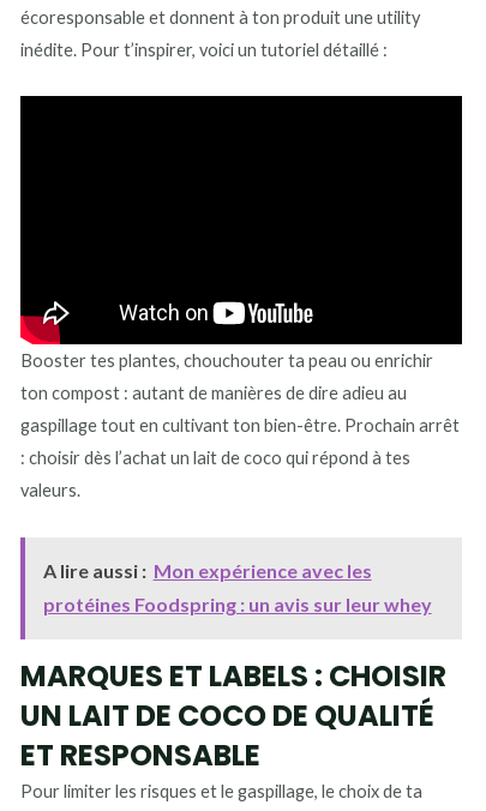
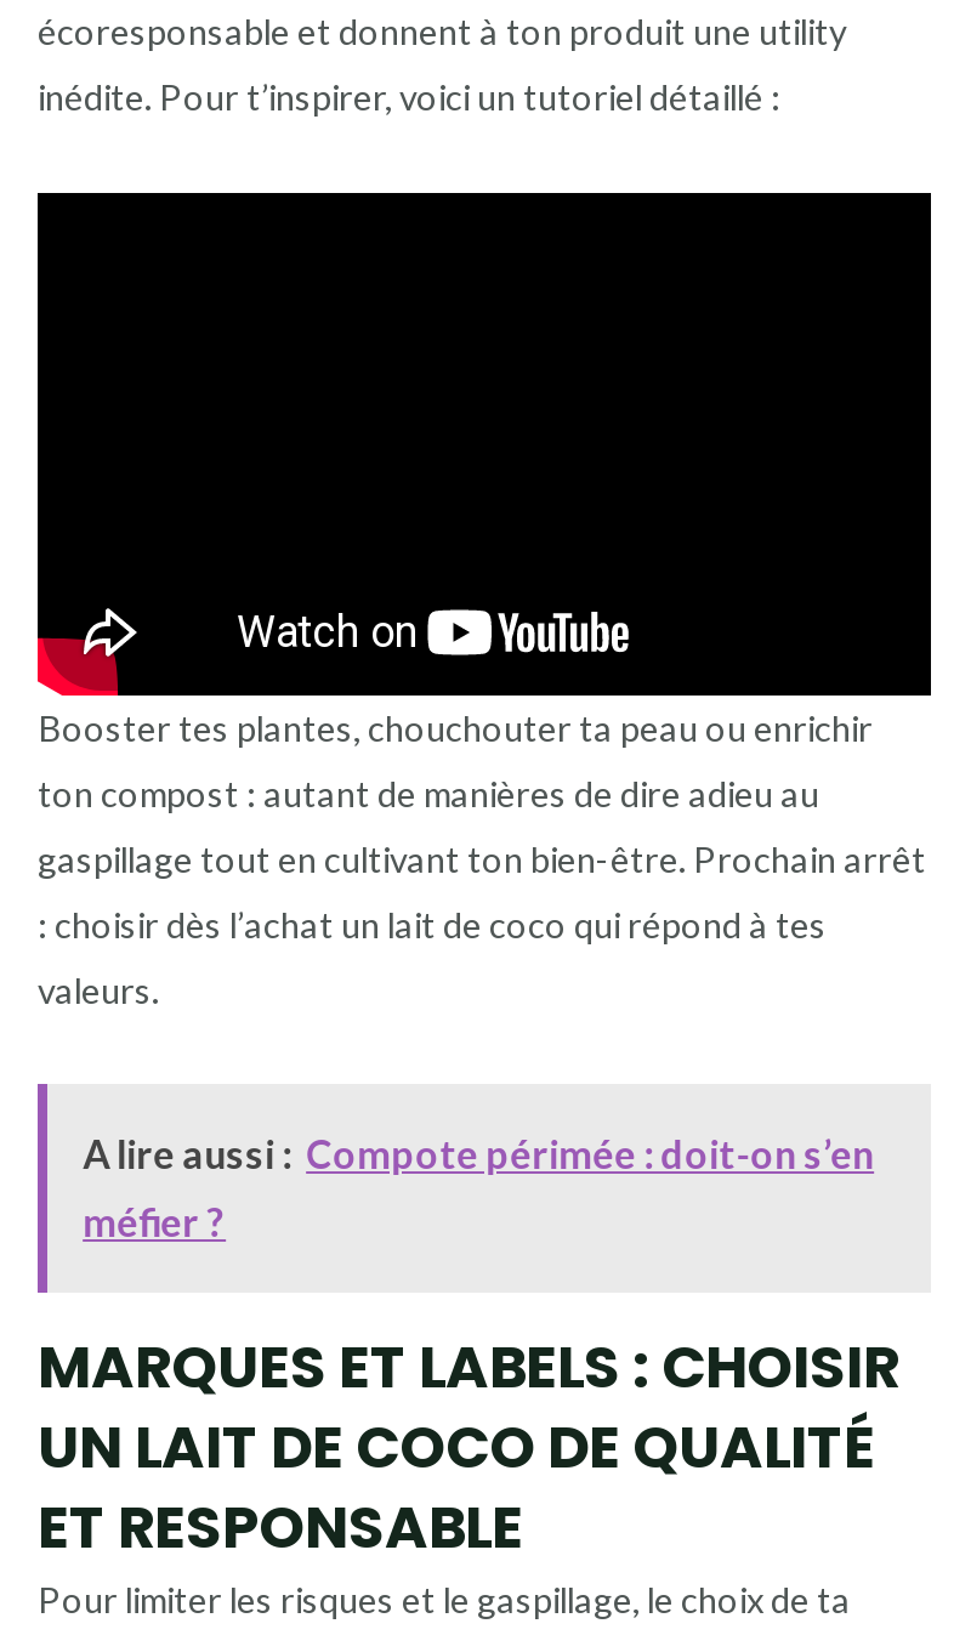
[43,559,372,582] A lire aussi : Mon expérience avec les -> [83,1131,874,1177] A lire aussi : Compote périmée : doit-on s’en
[43,593,432,616] protéines Foodspring : un avis sur leur whey -> [83,1199,226,1245] méfier ?

